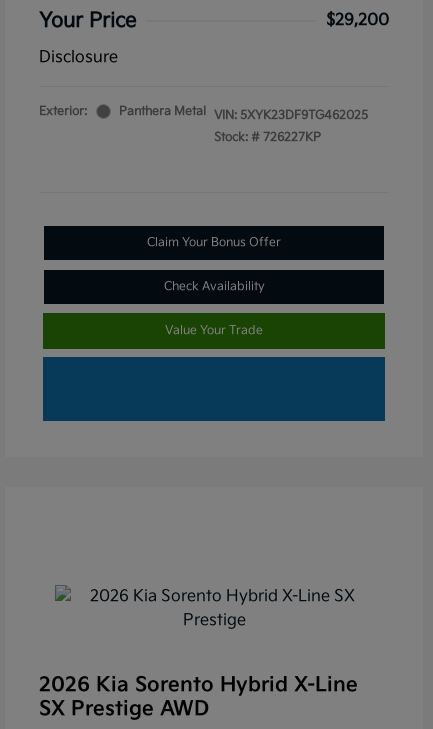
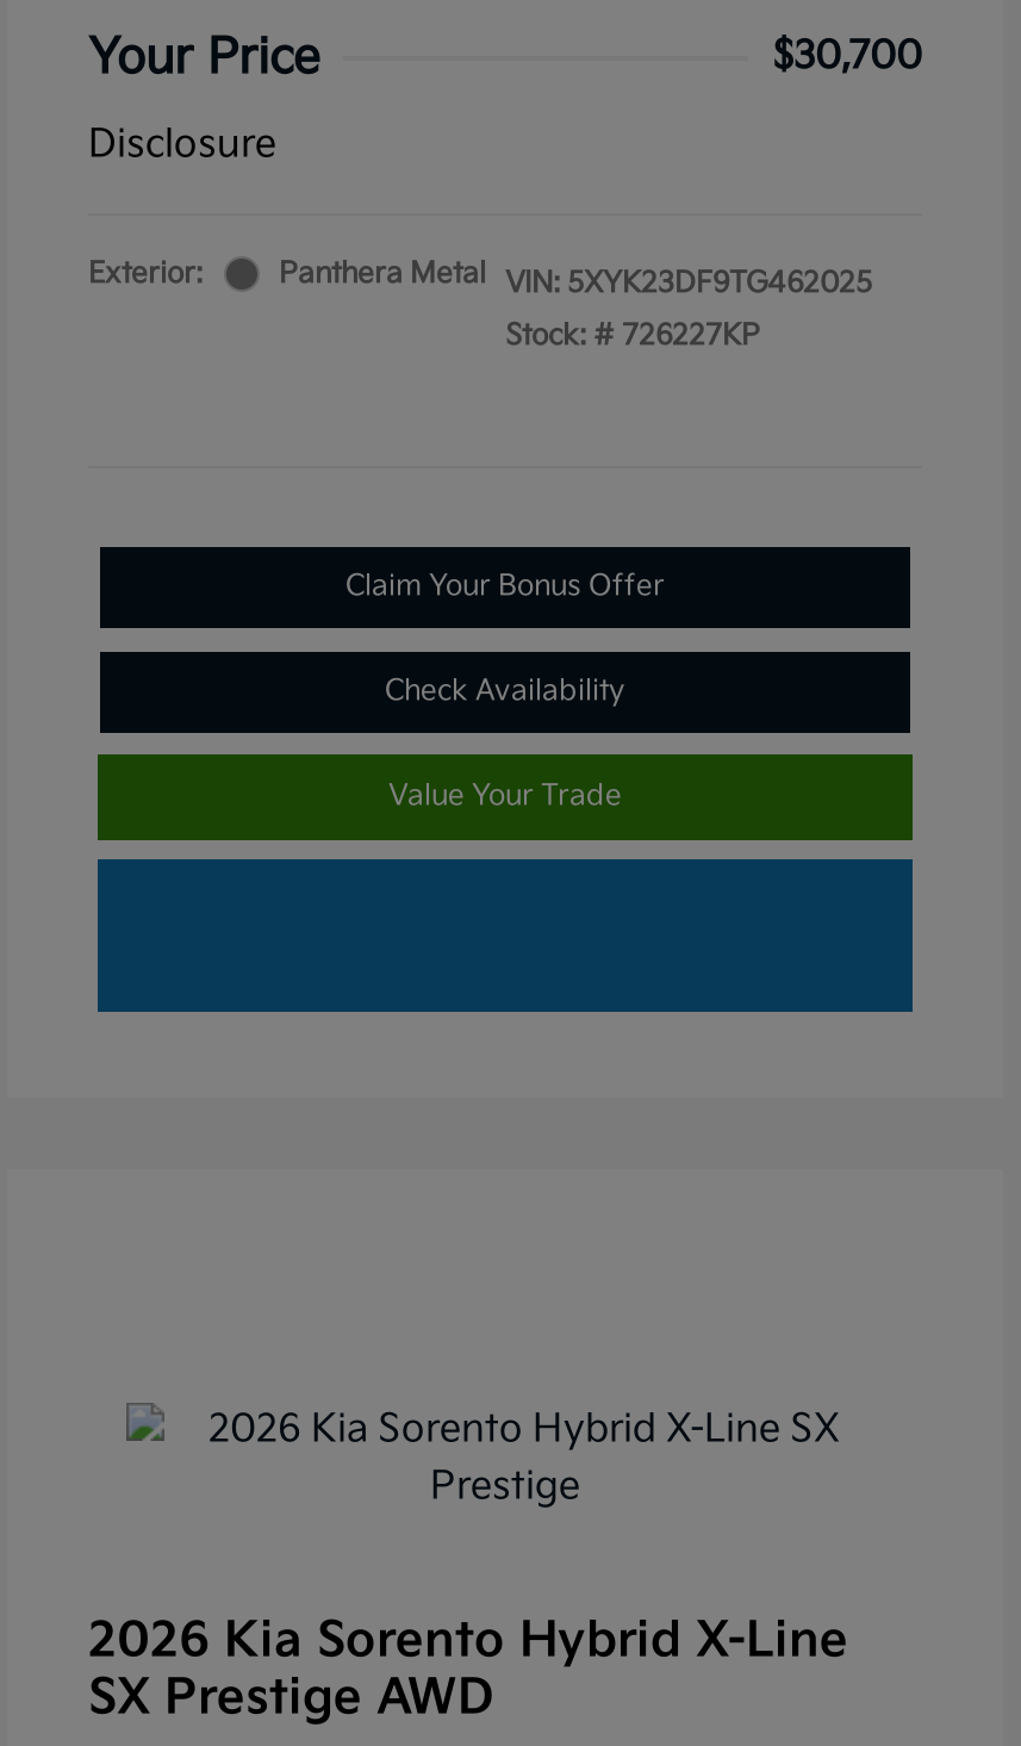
[326,11,389,30] $29,200 -> [772,34,922,79] $30,700

